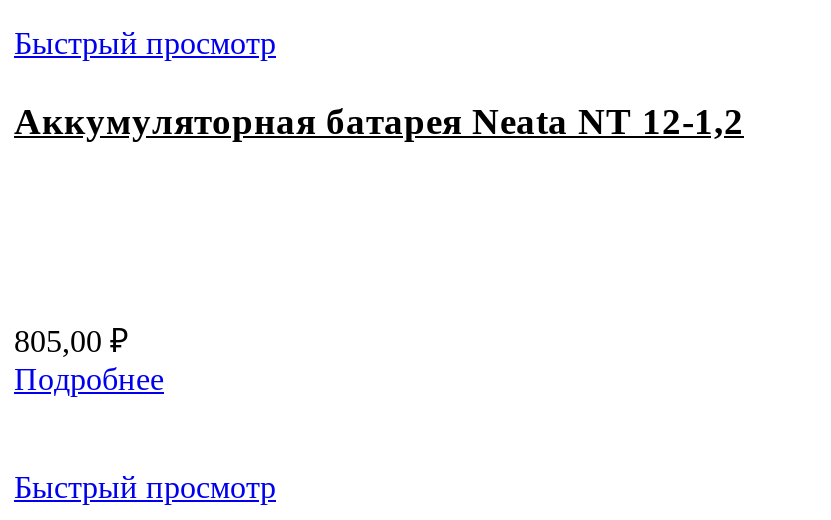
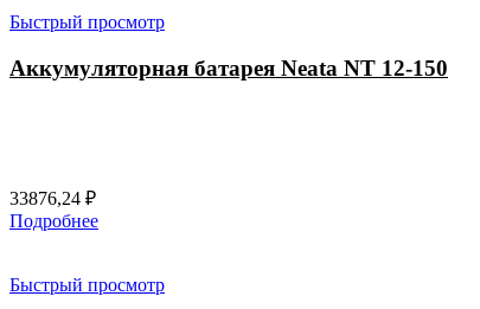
[14,100,744,142] Аккумуляторная батарея Neata NT 12-1,2 -> [9,56,448,81] Аккумуляторная батарея Neata NT 12-150
[14,324,128,358] 805,00 ₽ -> [9,188,96,208] 33876,24 ₽

